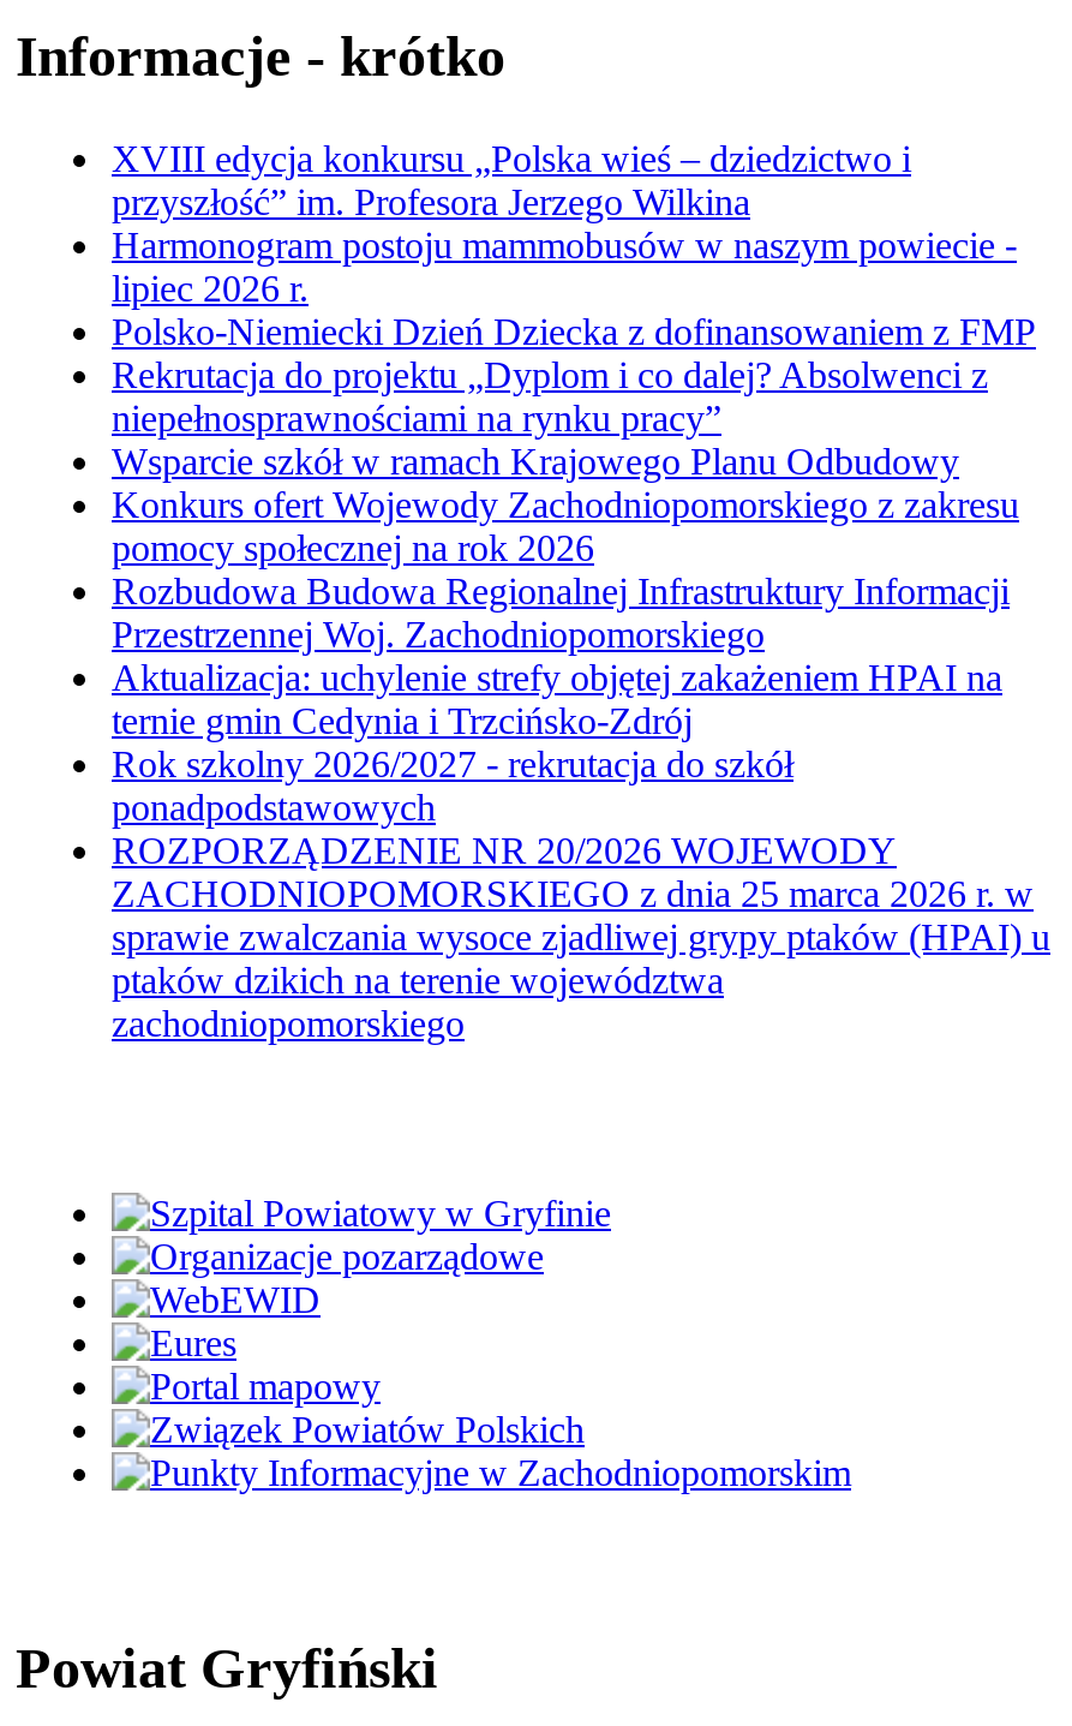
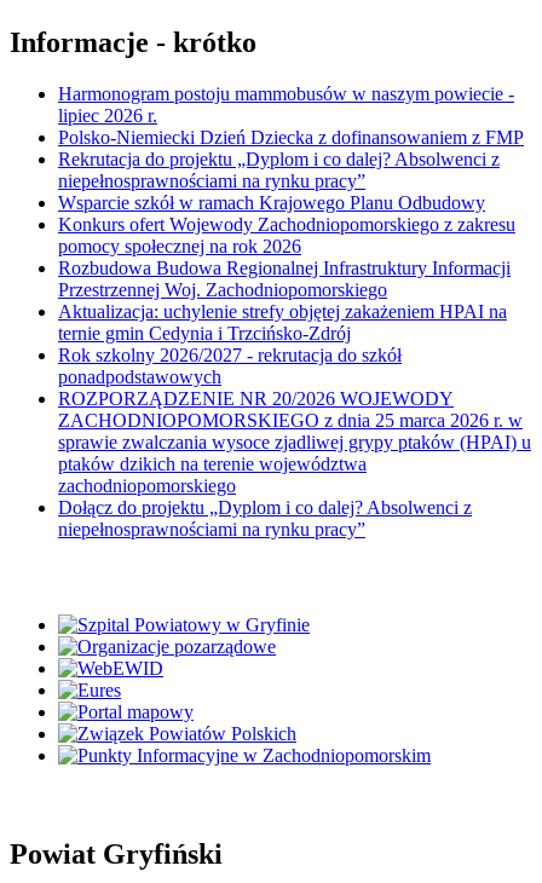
[112,137,911,221] XVIII edycja konkursu „Polska wieś – dziedzictwo i | przyszłość” im. Profesora Jerzego Wilkina -> none
moved [112,223,1050,1043] -> [58,83,531,495]: Harmonogram postoju mammobusów w naszym powiecie - | lipiec 2026 r. | Polsko-Niemiecki Dzień Dziecka z dofinansowaniem z FMP | ... | ptaków dzikich na terenie województwa | zachodniopomorskiego
none -> [58,497,472,539] Dołącz do projektu „Dyplom i co dalej? Absolwenci z | niepełnosprawnościami na rynku pracy”

